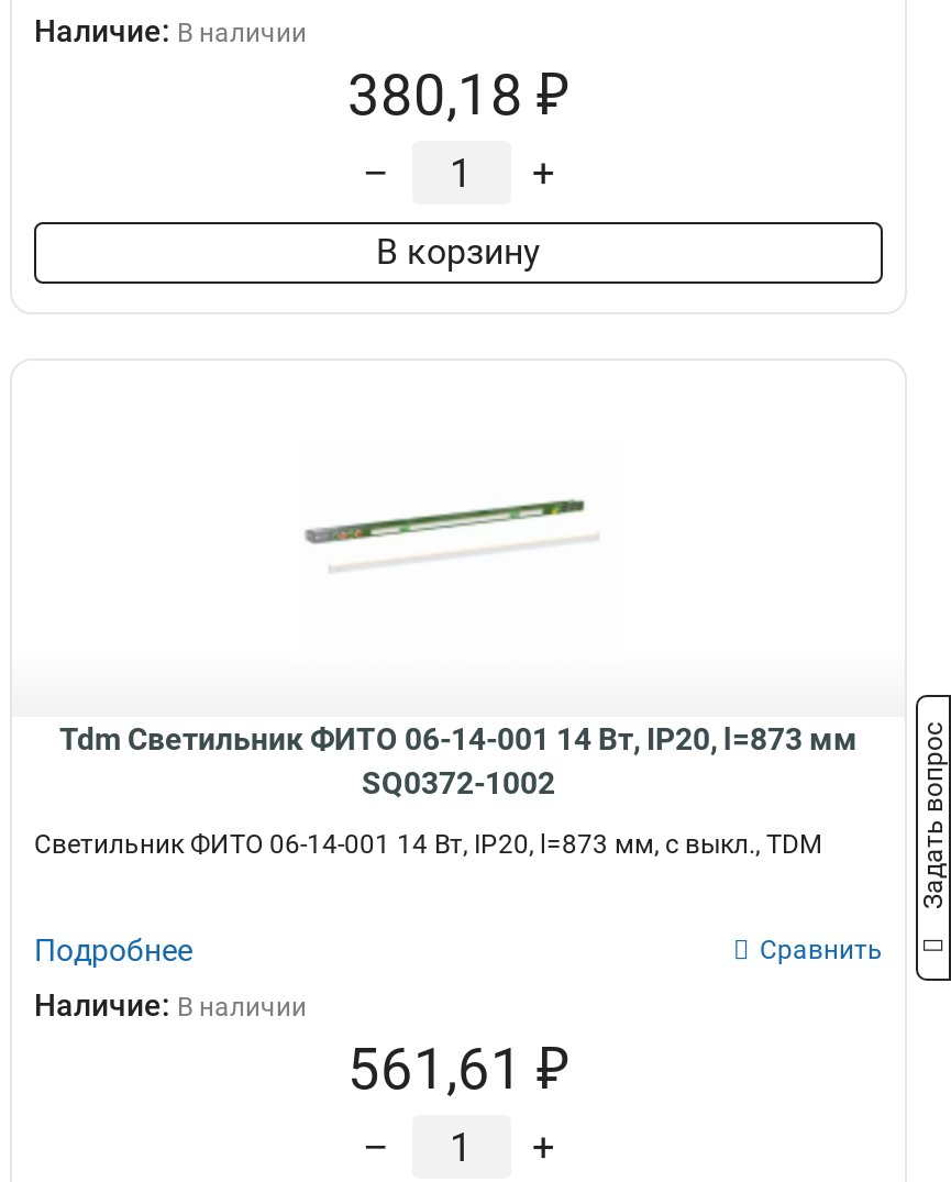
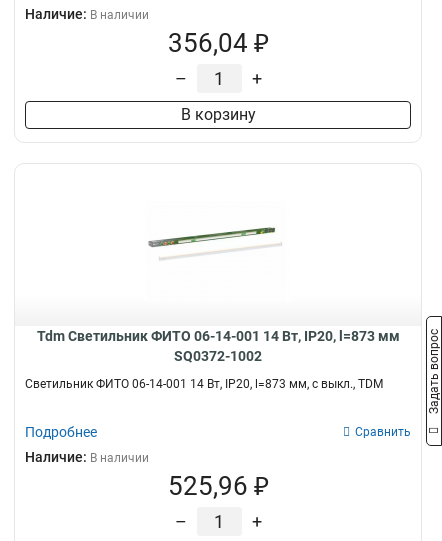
[347,62,570,128] 380,18 ₽ -> [167,28,268,58] 356,04 ₽
[347,1036,570,1102] 561,61 ₽ -> [167,471,268,501] 525,96 ₽

